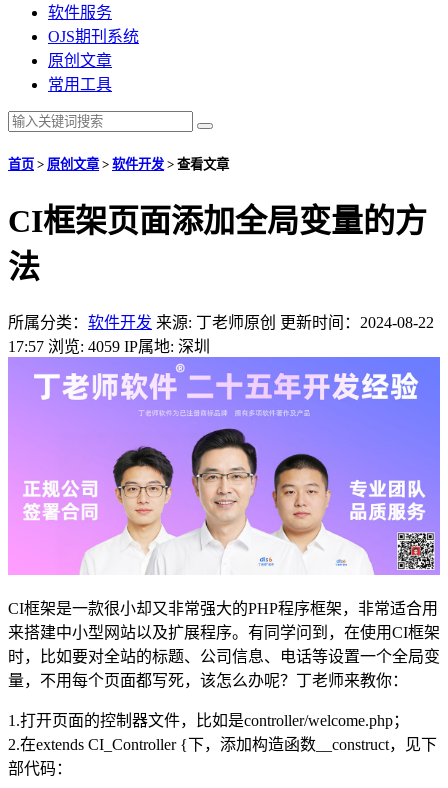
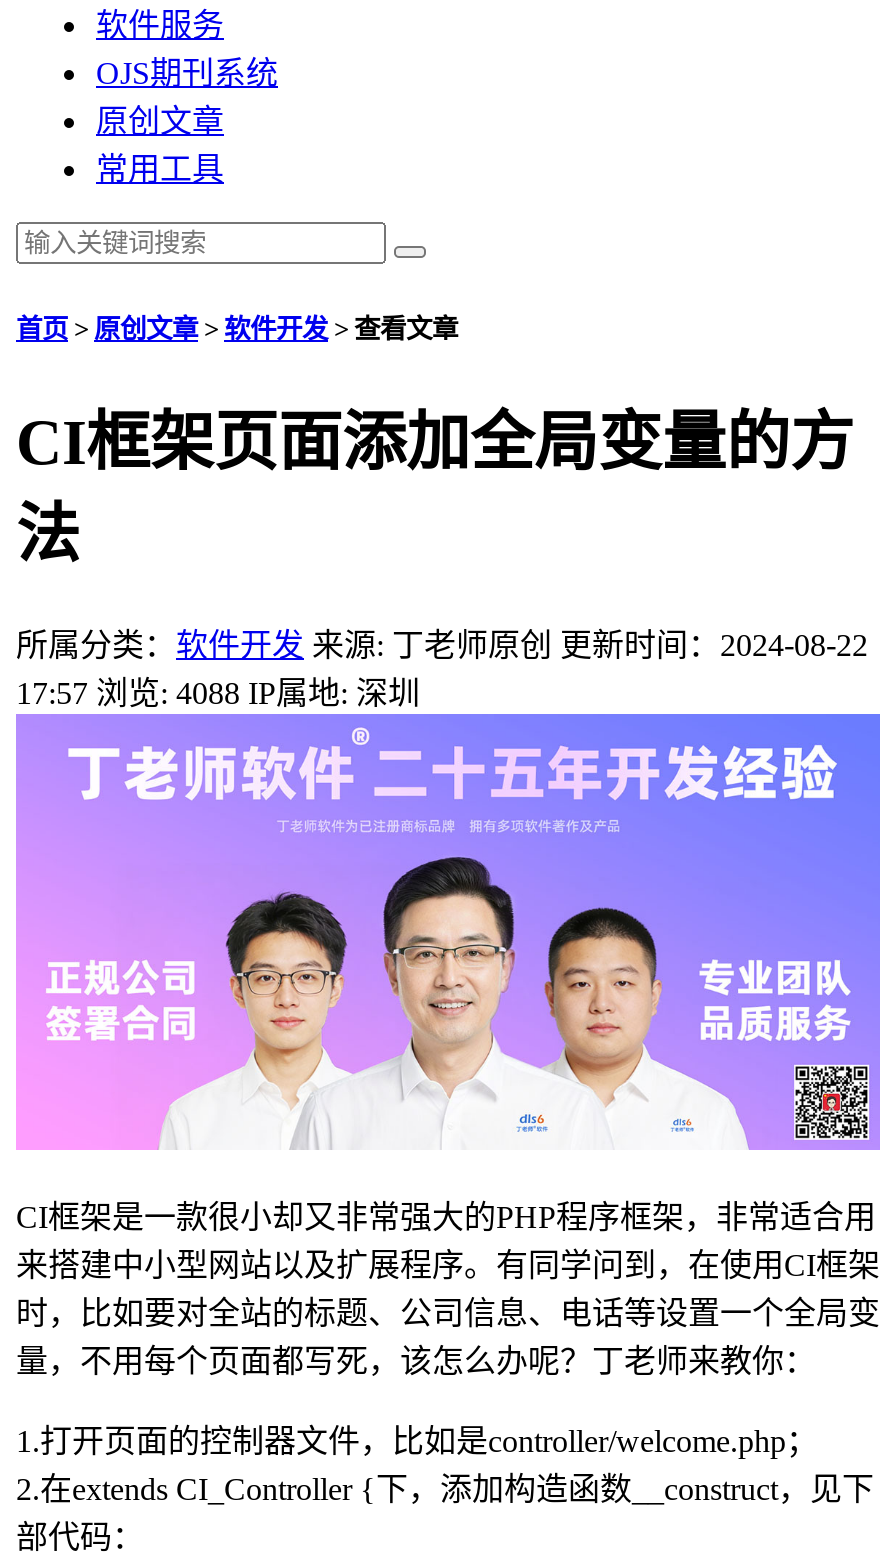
[8,338,210,355] 17:57 浏览: 4059 IP属地: 深圳 -> [16,676,420,710] 17:57 浏览: 4088 IP属地: 深圳

